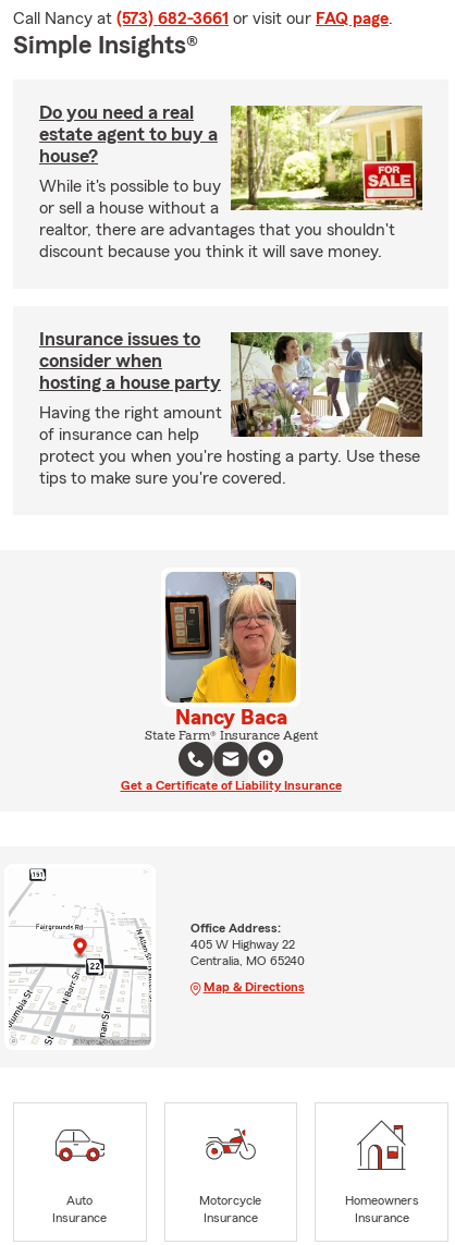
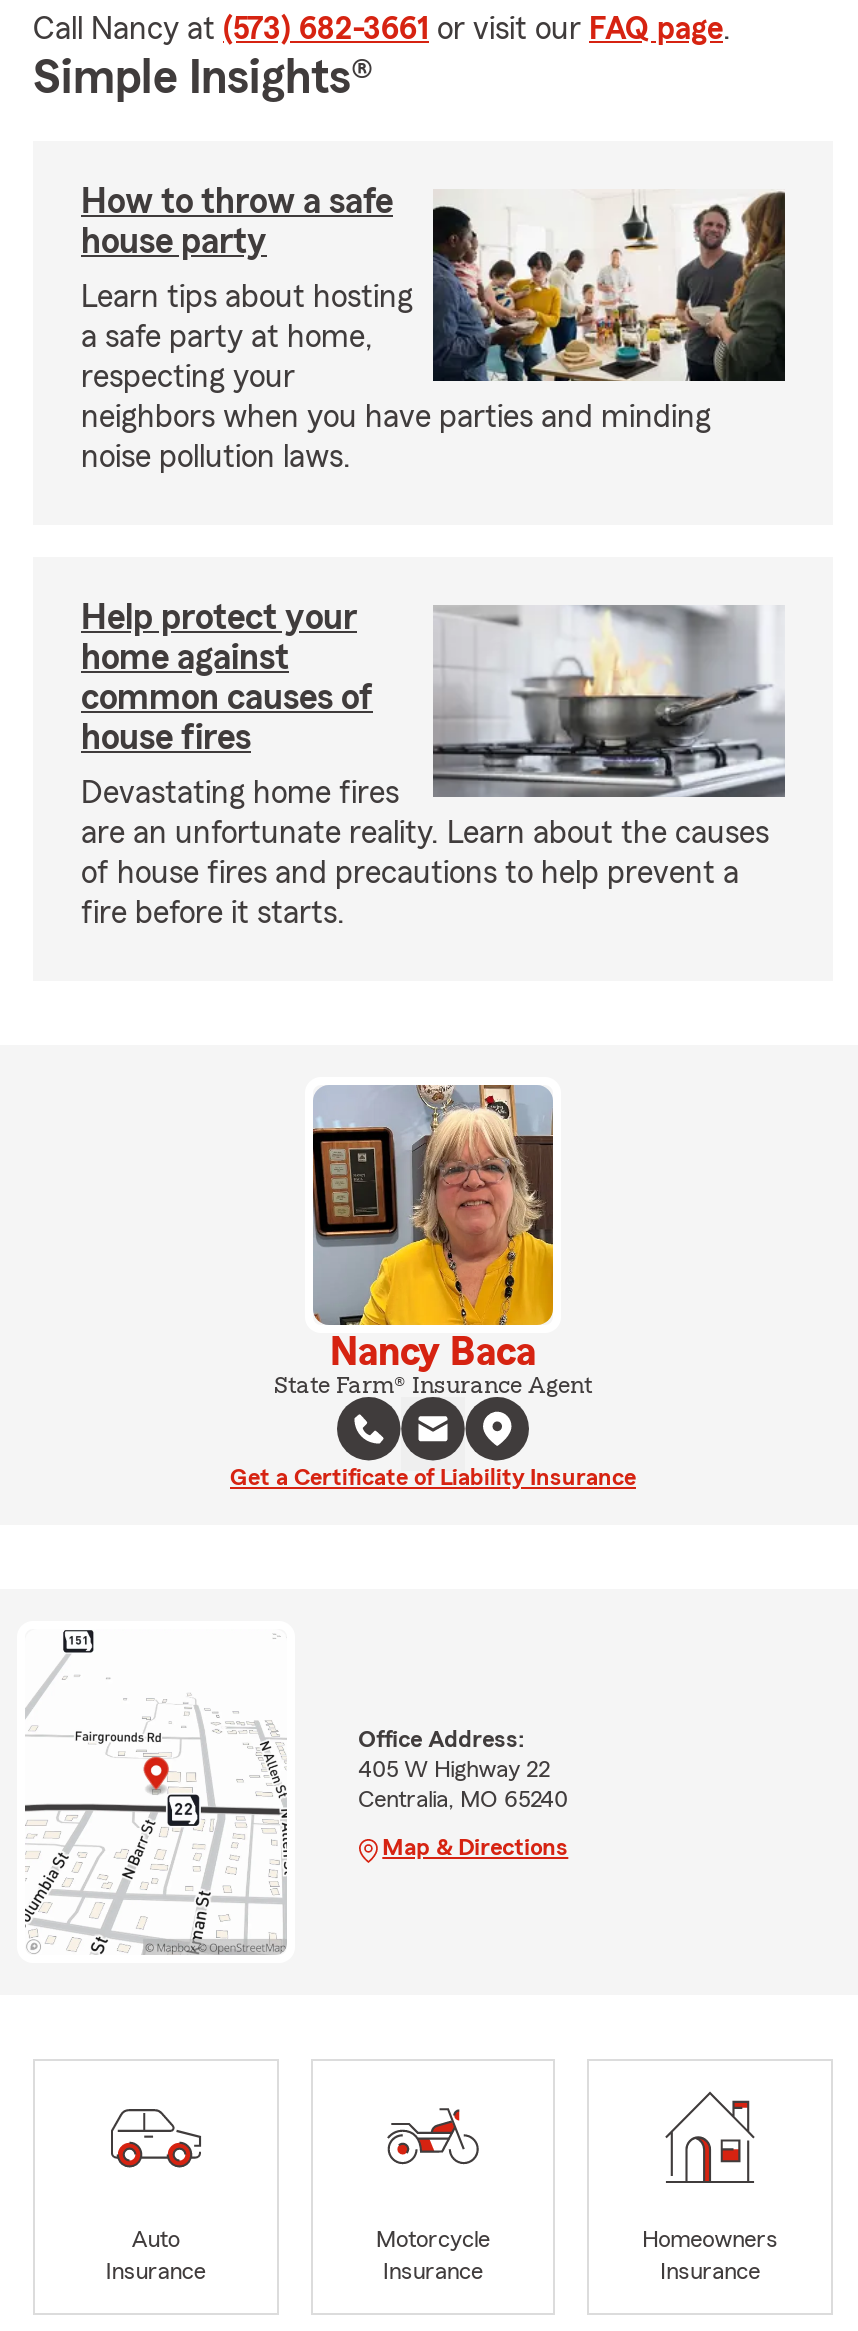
[39,102,218,166] Do you need a real | estate agent to buy a | house? -> [81,183,393,259] How to throw a safe | house party
[39,105,423,260] [image] | While it's possible to buy | or sell a house without a | realtor, there are advantages that you shouldn't | discount because you think it will save money. -> [81,191,787,473] [image] | Learn tips about hosting | a safe party at home, | respecting your | neighbors when you have parties and minding | noise pollution laws.
[39,329,221,392] Insurance issues to | consider when | hosting a house party -> [81,599,373,755] Help protect your | home against | common causes of | house fires
[39,331,423,487] [image] | Having the right amount | of insurance can help | protect you when you're hosting a party. Use these | tips to make sure you're covered. -> [81,603,785,929] [image] | Devastating home fires | are an unfortunate reality. Learn about the causes | of house fires and precautions to help prevent a | fire before it starts.

